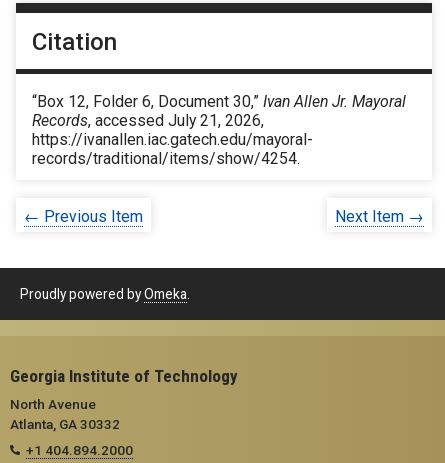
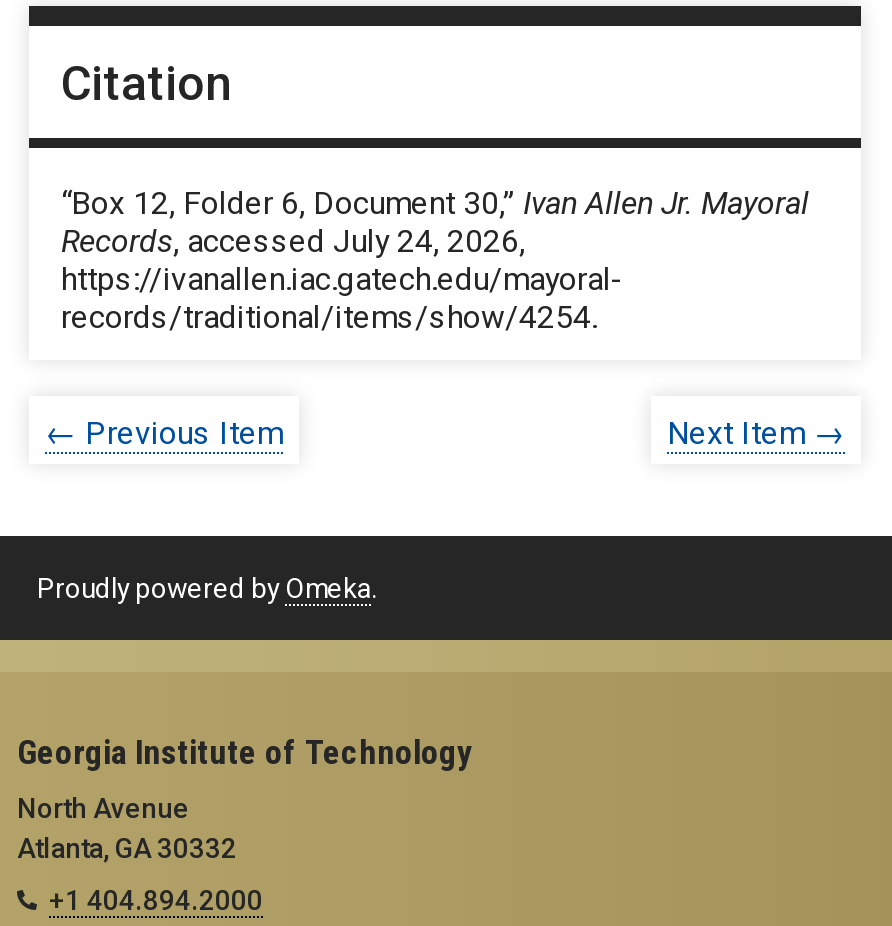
[32,111,264,130] Records, accessed July 21, 2026, -> [61,223,525,261] Records, accessed July 24, 2026,

